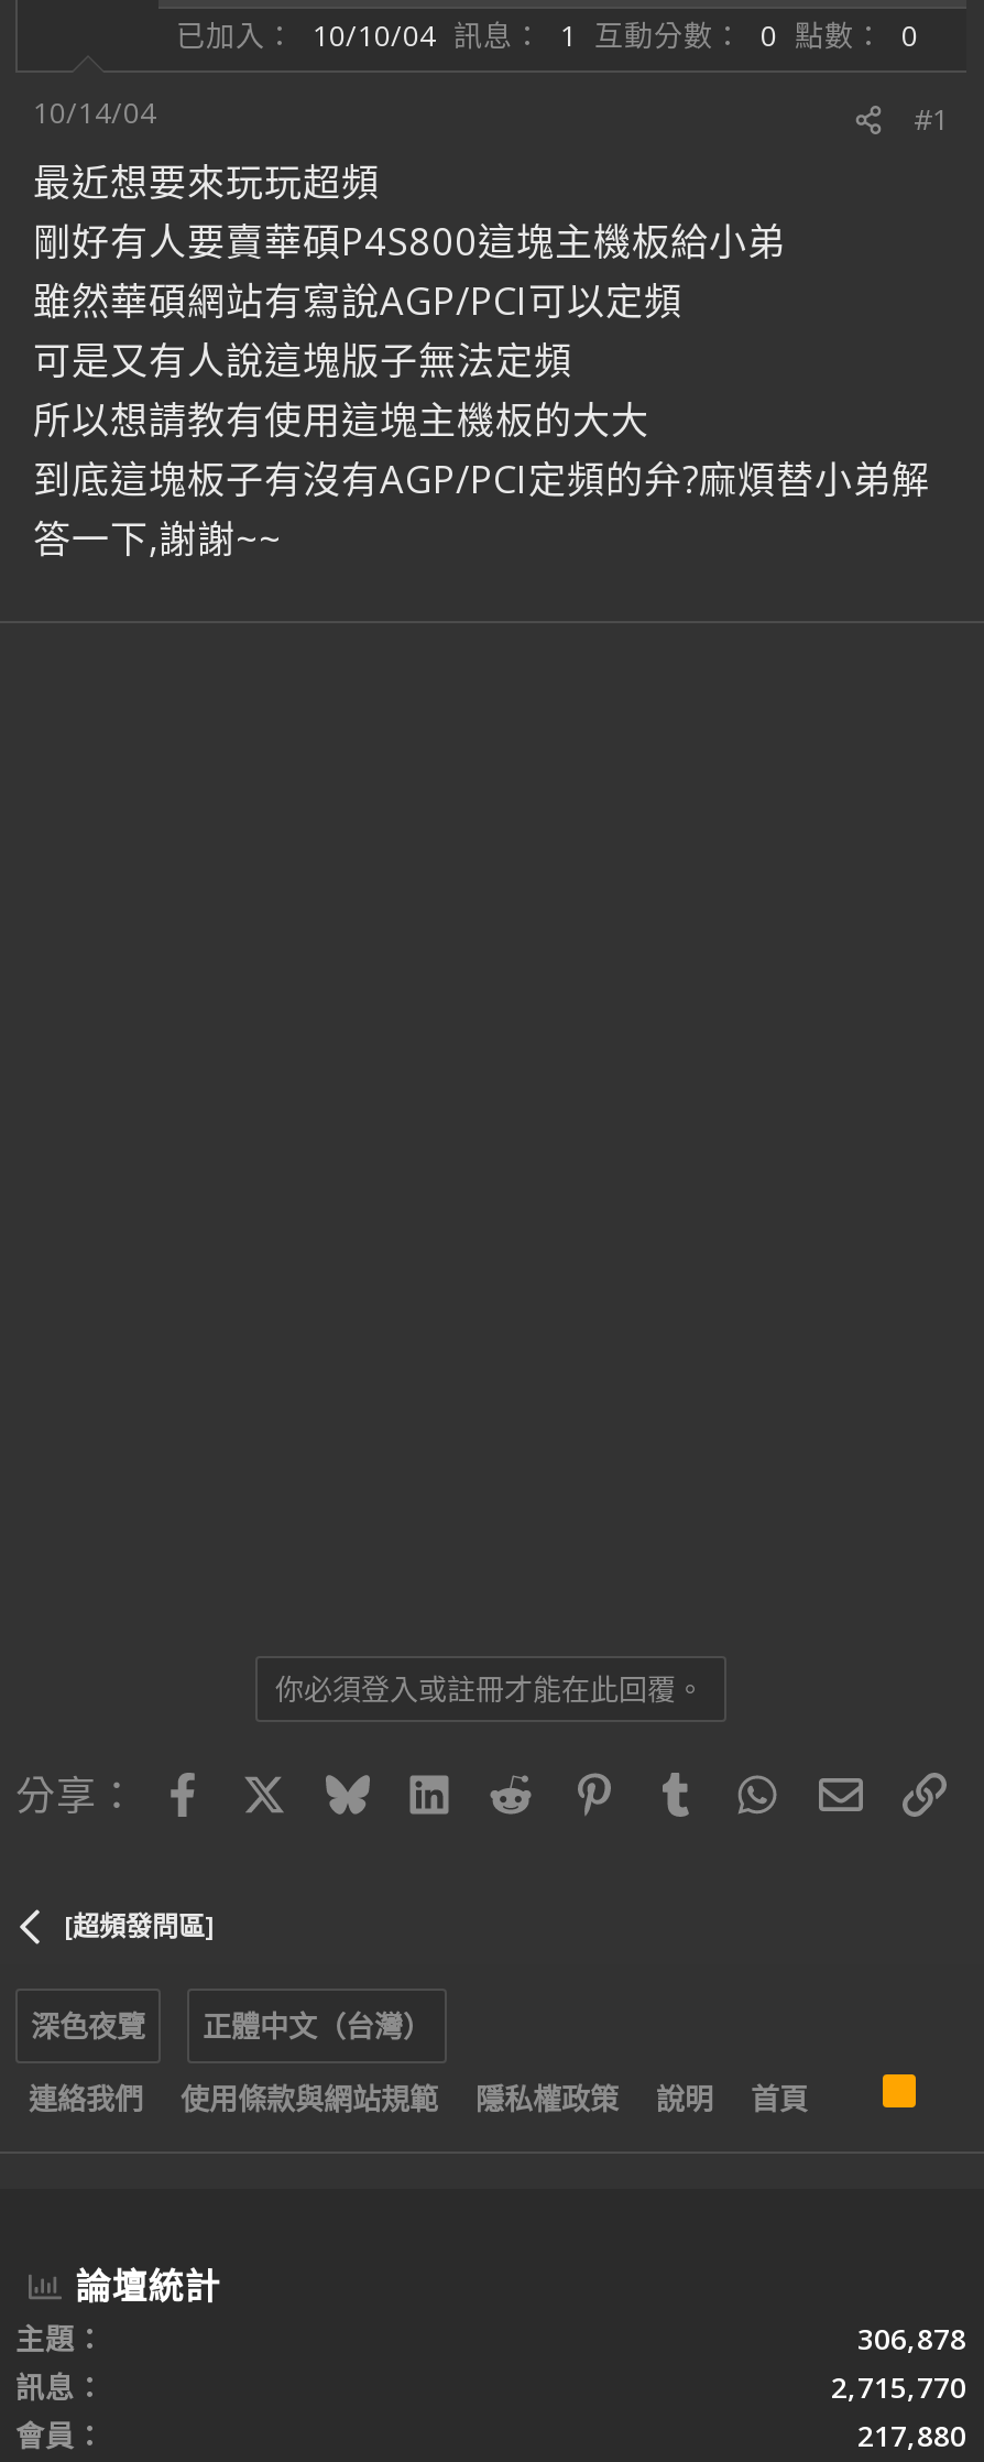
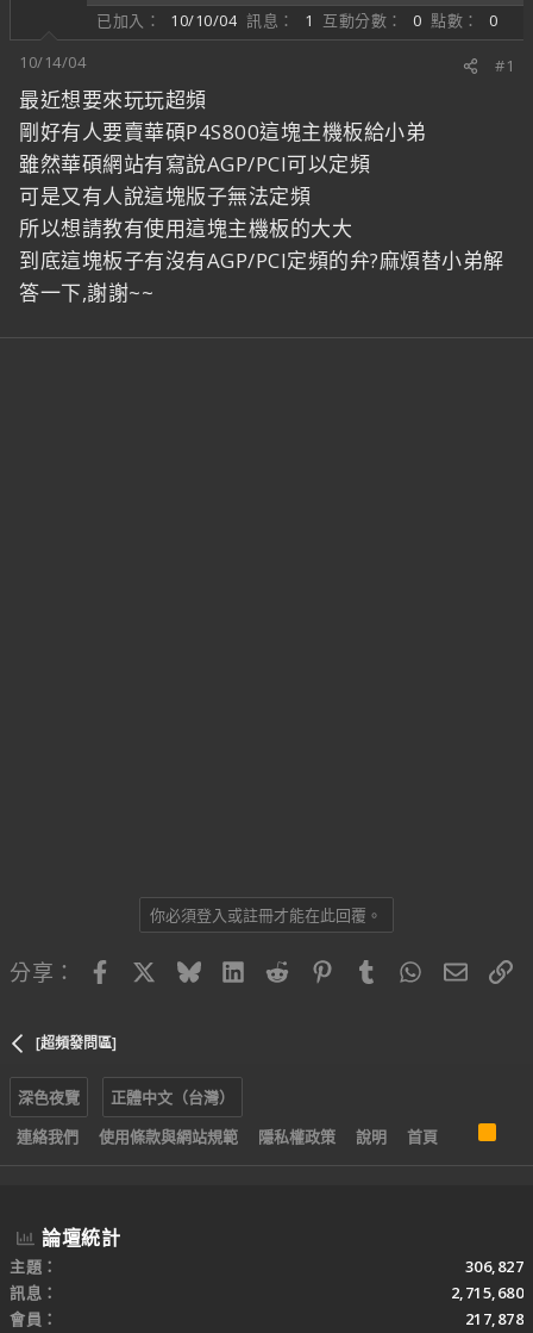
[857,2319,966,2358] 306,878 -> [465,1256,523,1277] 306,827
[831,2367,966,2407] 2,715,770 -> [450,1282,523,1303] 2,715,680
[857,2416,966,2455] 217,880 -> [465,1308,523,1329] 217,878

